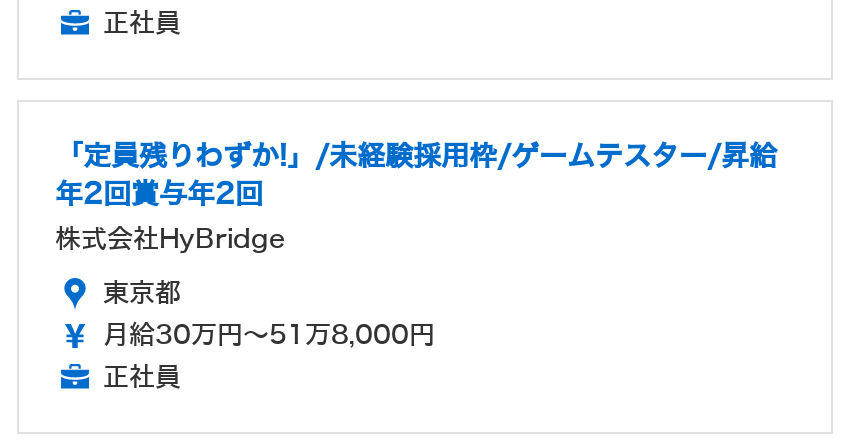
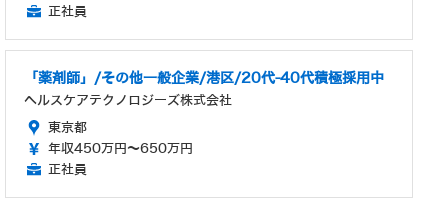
[55,142,777,210] 「定員残りわずか!」/未経験採用枠/ゲームテスター/昇給 | 年2回賞与年2回 -> [24,71,384,86] 「薬剤師」/その他一般企業/港区/20代-40代積極採用中
[55,224,285,254] 株式会社HyBridge -> [24,93,232,108] ヘルスケアテクノロジーズ株式会社
[103,320,435,350] 月給30万円～51万8,000円 -> [48,141,193,156] 年収450万円～650万円

